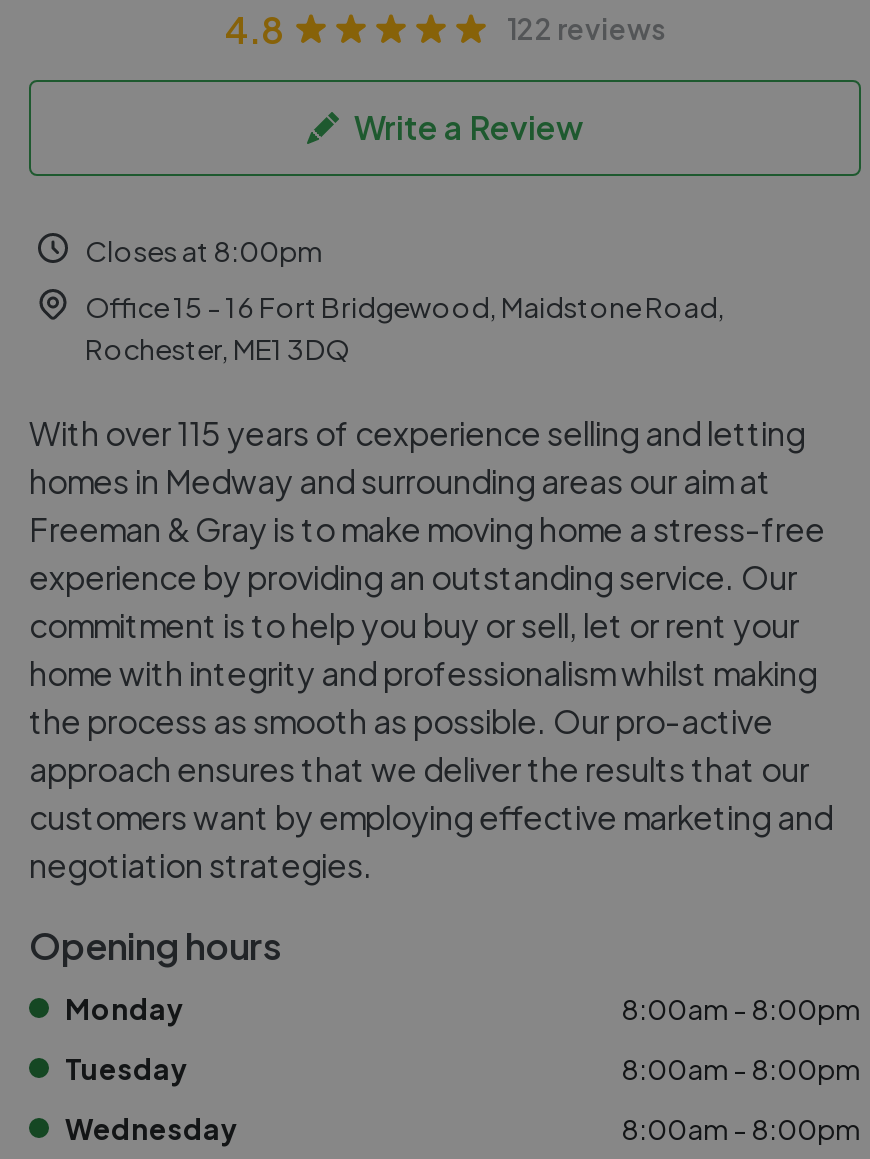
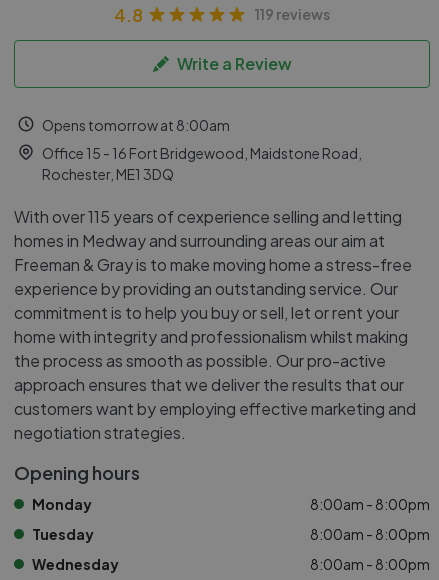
[507,10,665,46] 122 reviews -> [255,5,330,23] 119 reviews
[85,232,323,268] Closes at 8:00pm -> [42,116,230,134] Opens tomorrow at 8:00am

